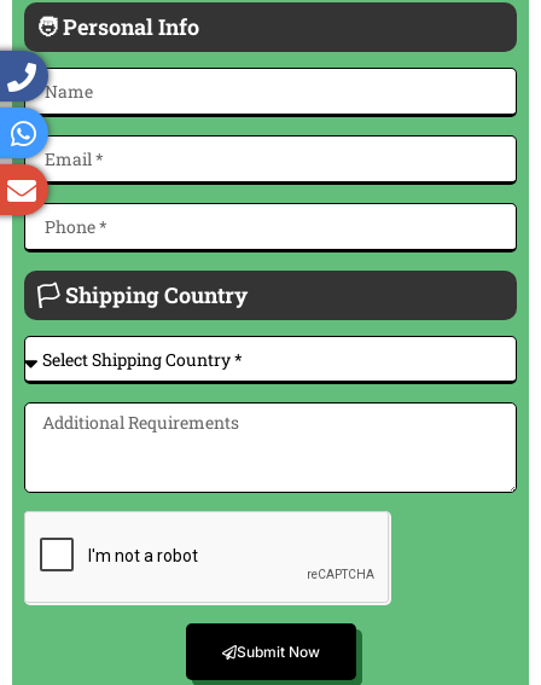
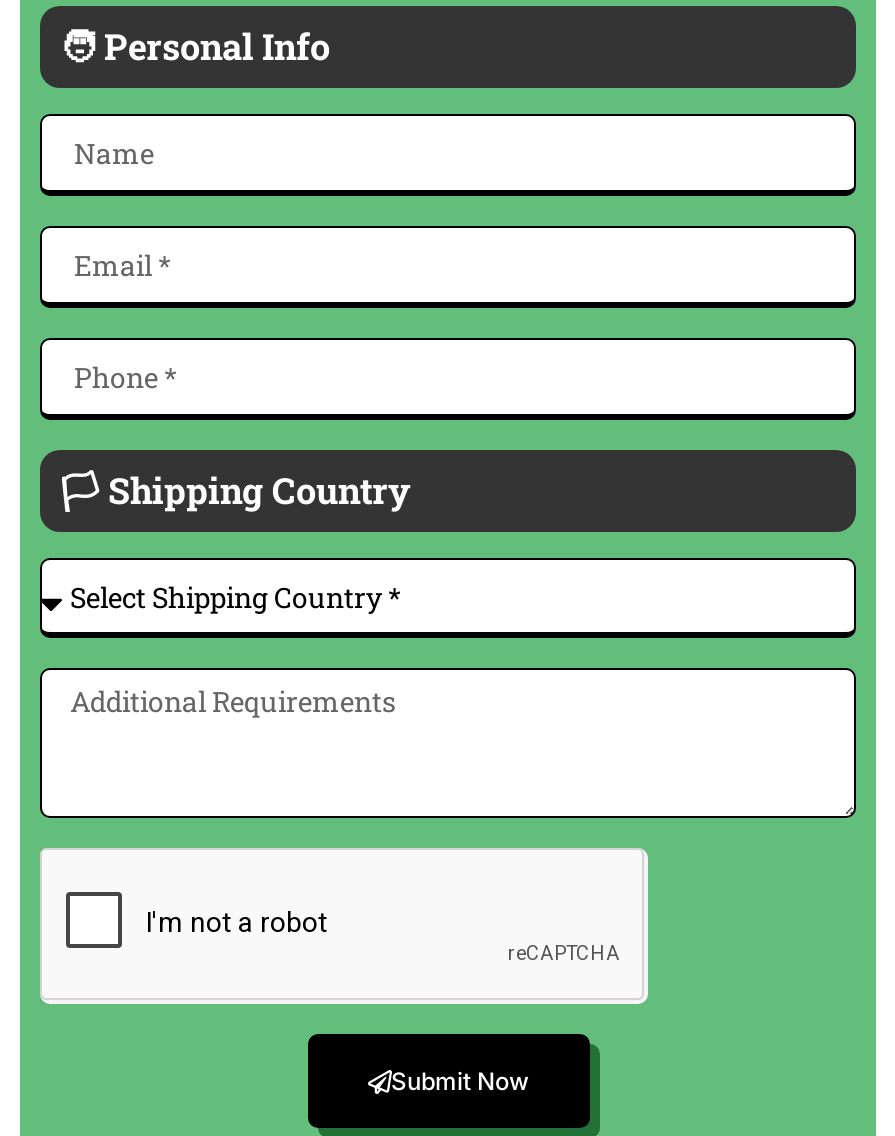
[4,47,52,219] [image] -> [6,82,84,362] [image]

